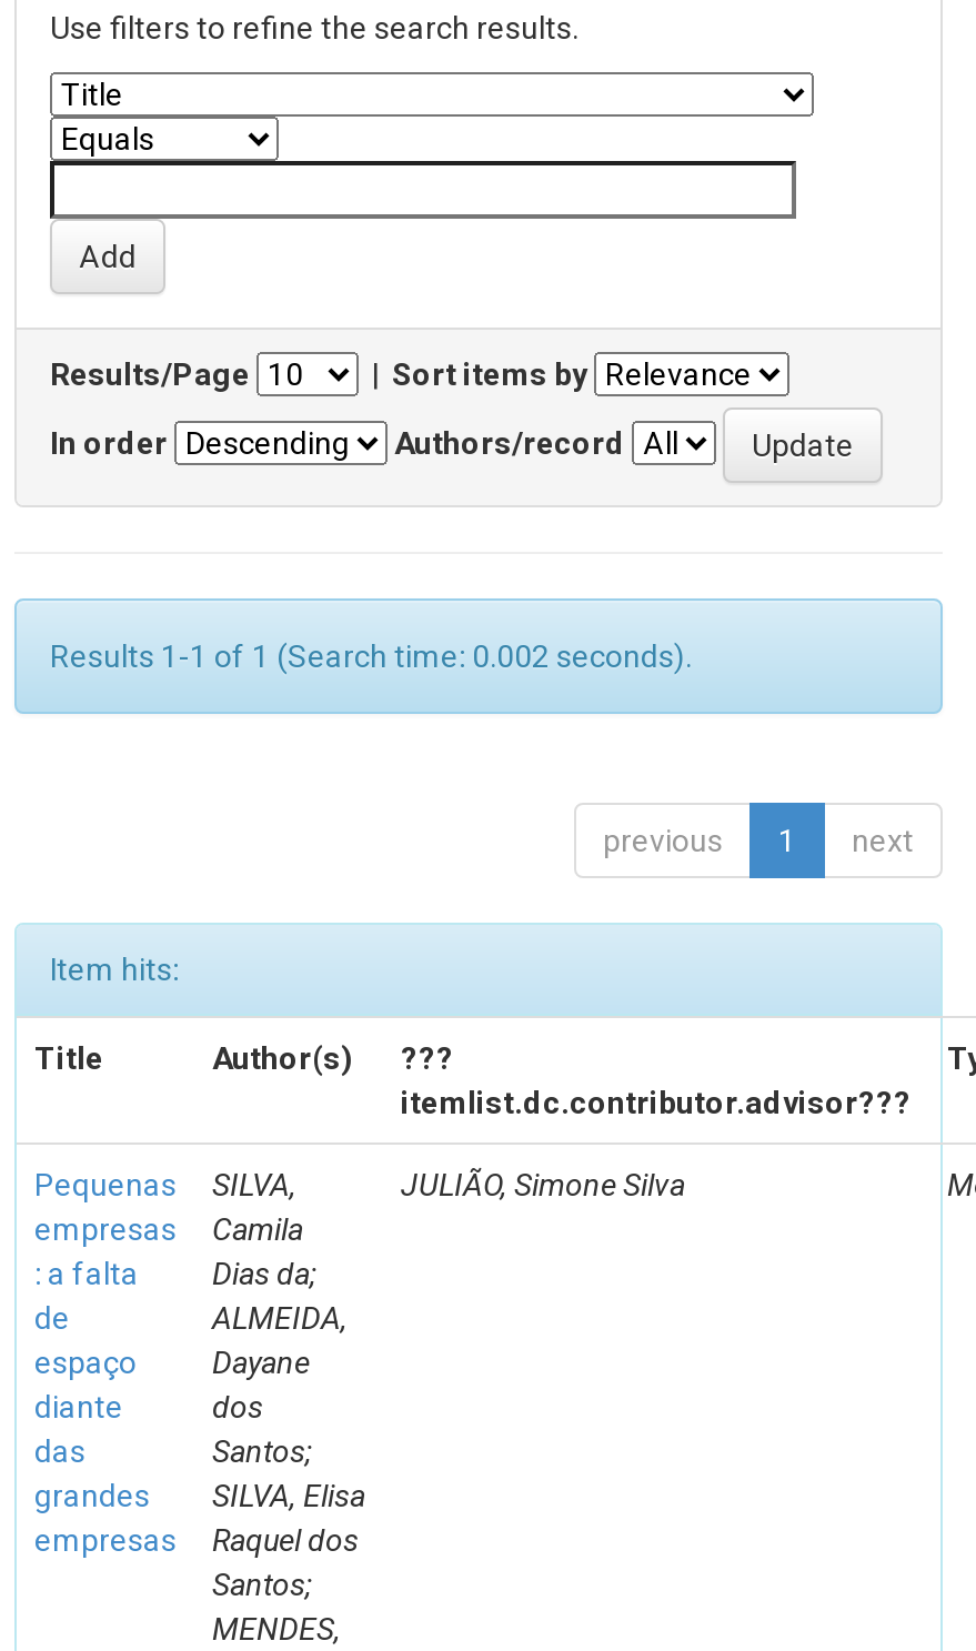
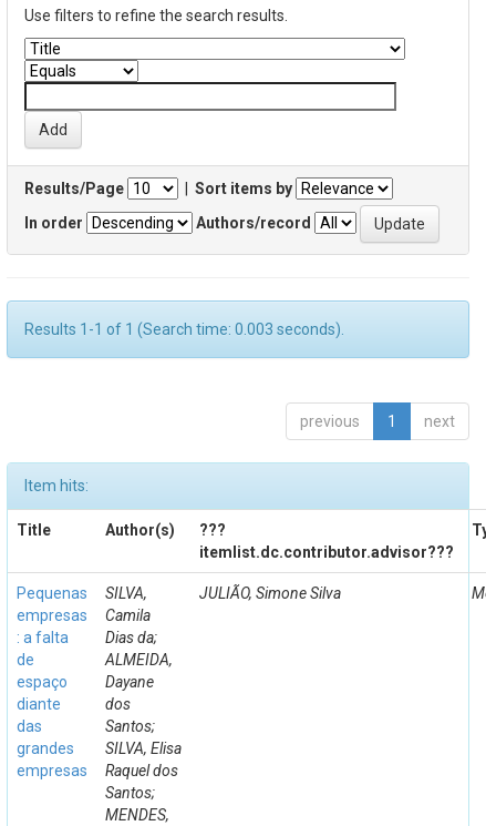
[50,638,692,674] Results 1-1 of 1 (Search time: 0.002 seconds). -> [24,320,344,338] Results 1-1 of 1 (Search time: 0.003 seconds).

